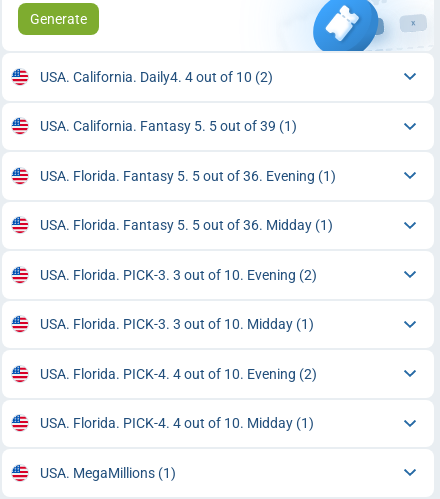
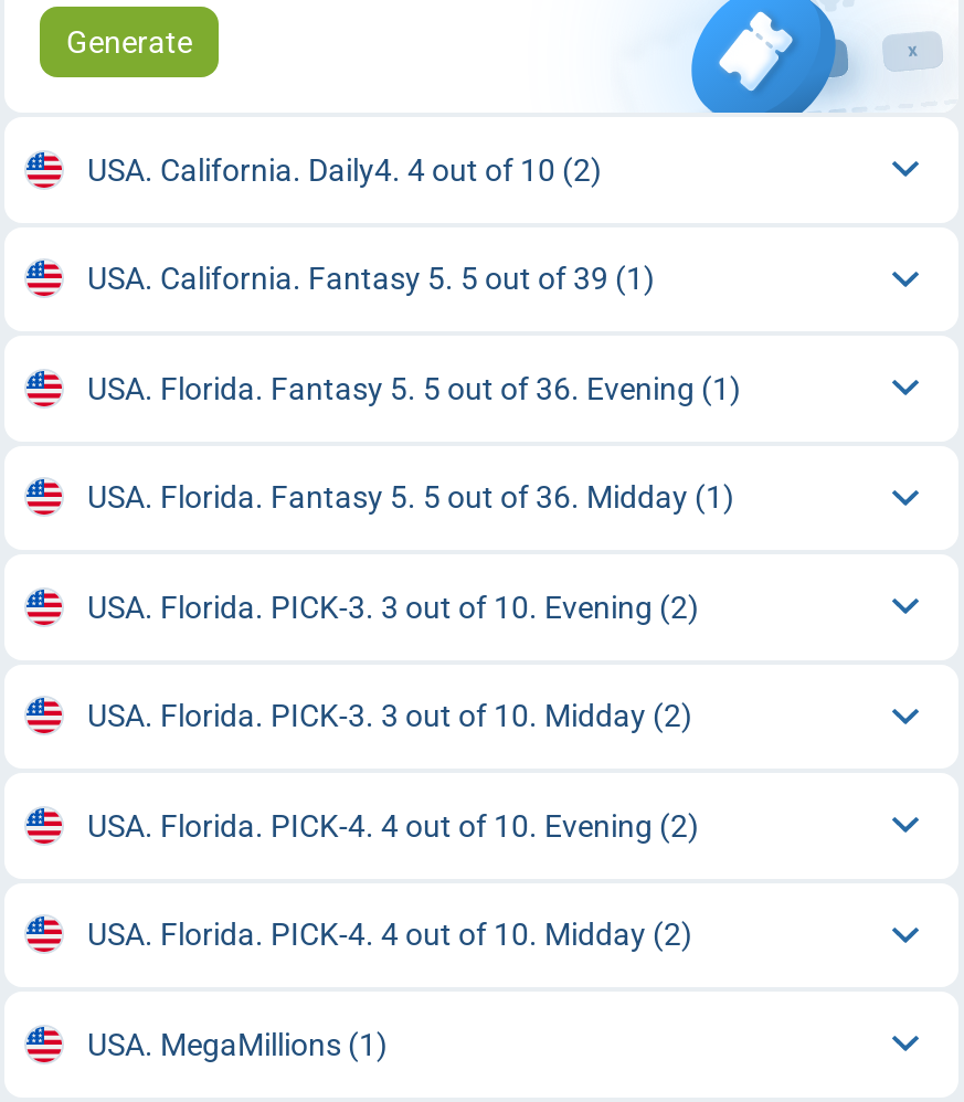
[39,316,313,332] USA. Florida. PICK-3. 3 out of 10. Midday (1) -> [87,698,692,734] USA. Florida. PICK-3. 3 out of 10. Midday (2)
[39,415,313,431] USA. Florida. PICK-4. 4 out of 10. Midday (1) -> [87,917,692,952] USA. Florida. PICK-4. 4 out of 10. Midday (2)

